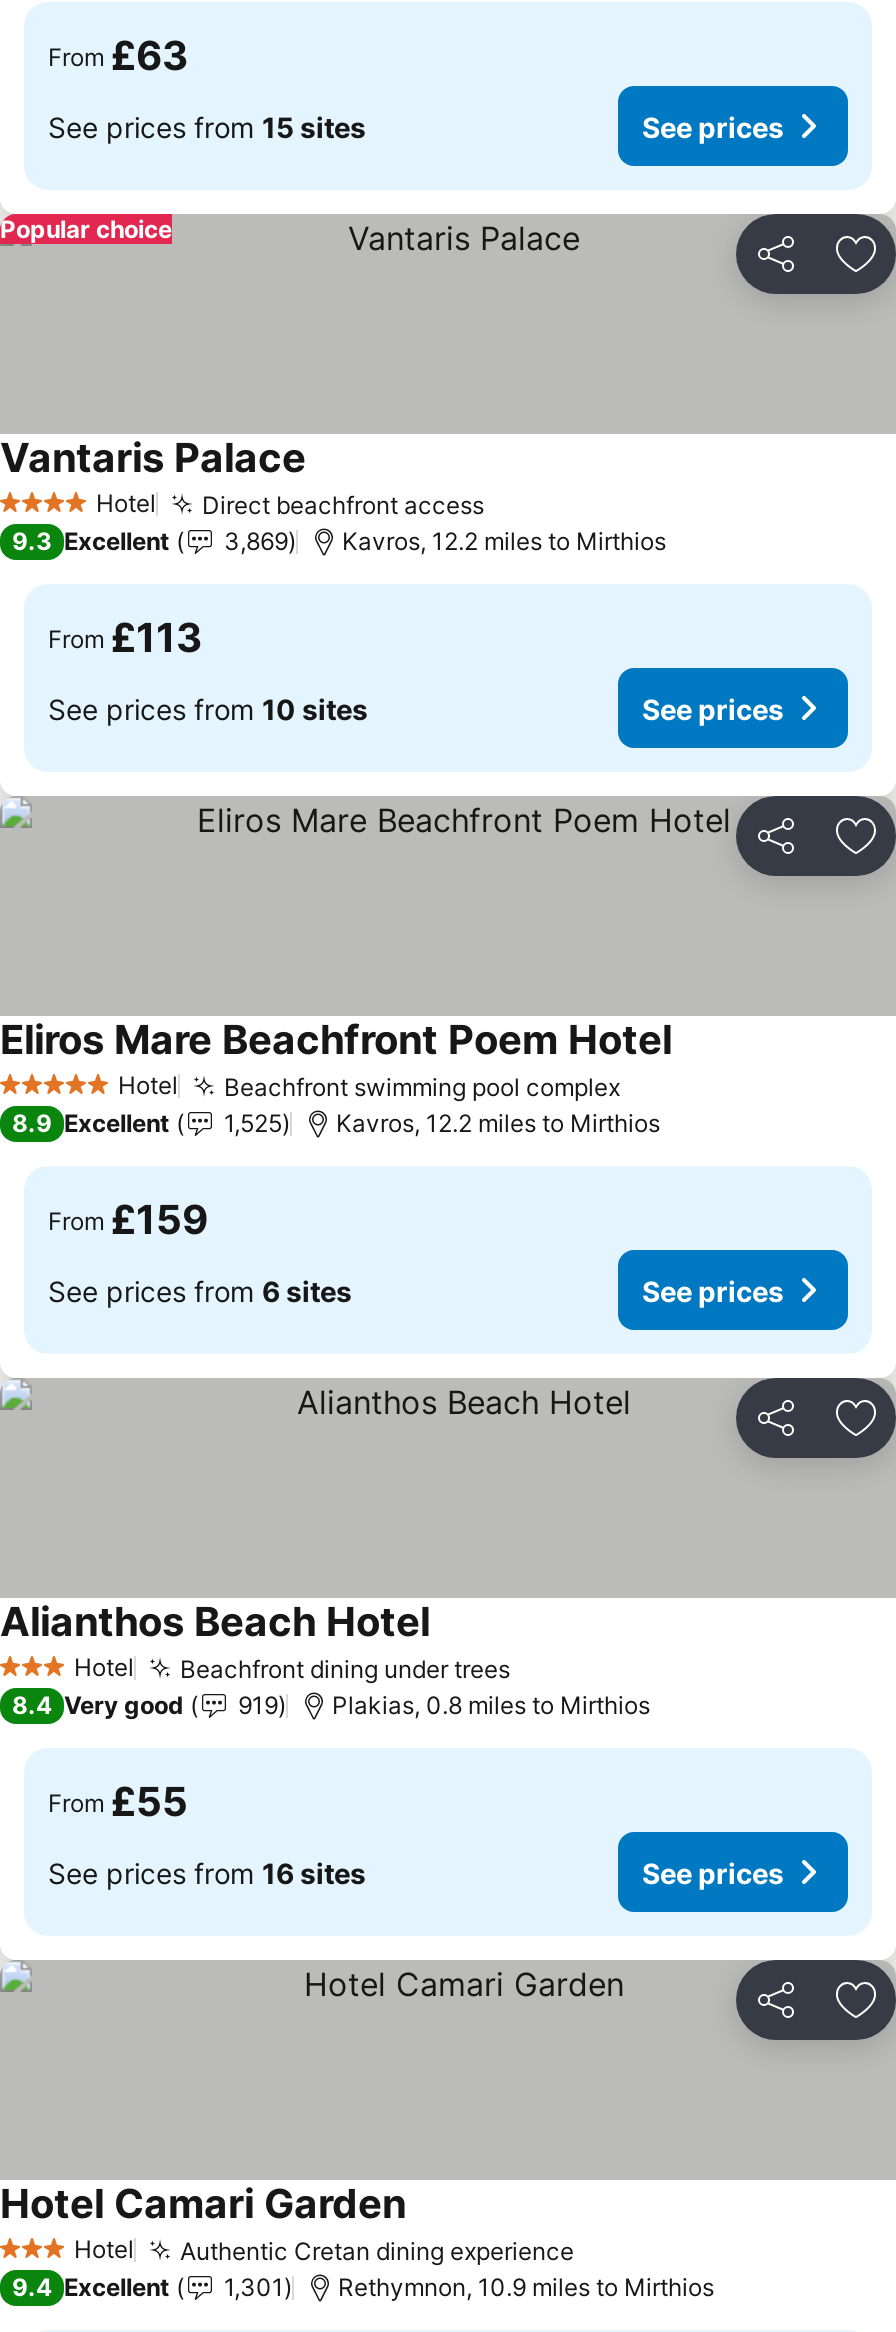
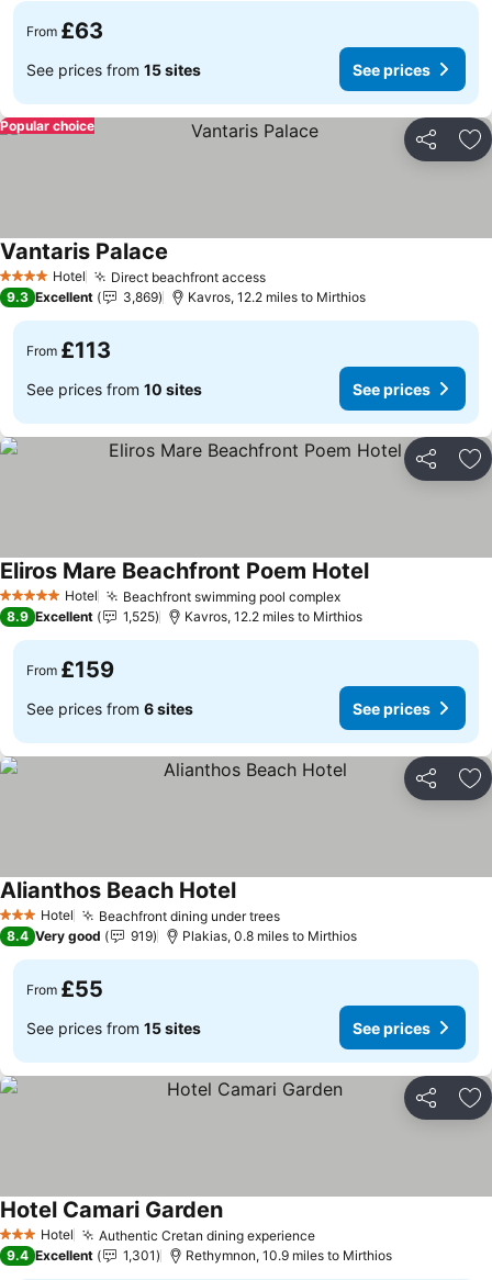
[48,1855,366,1889] See prices from 16 sites -> [26,1018,201,1037] See prices from 15 sites

